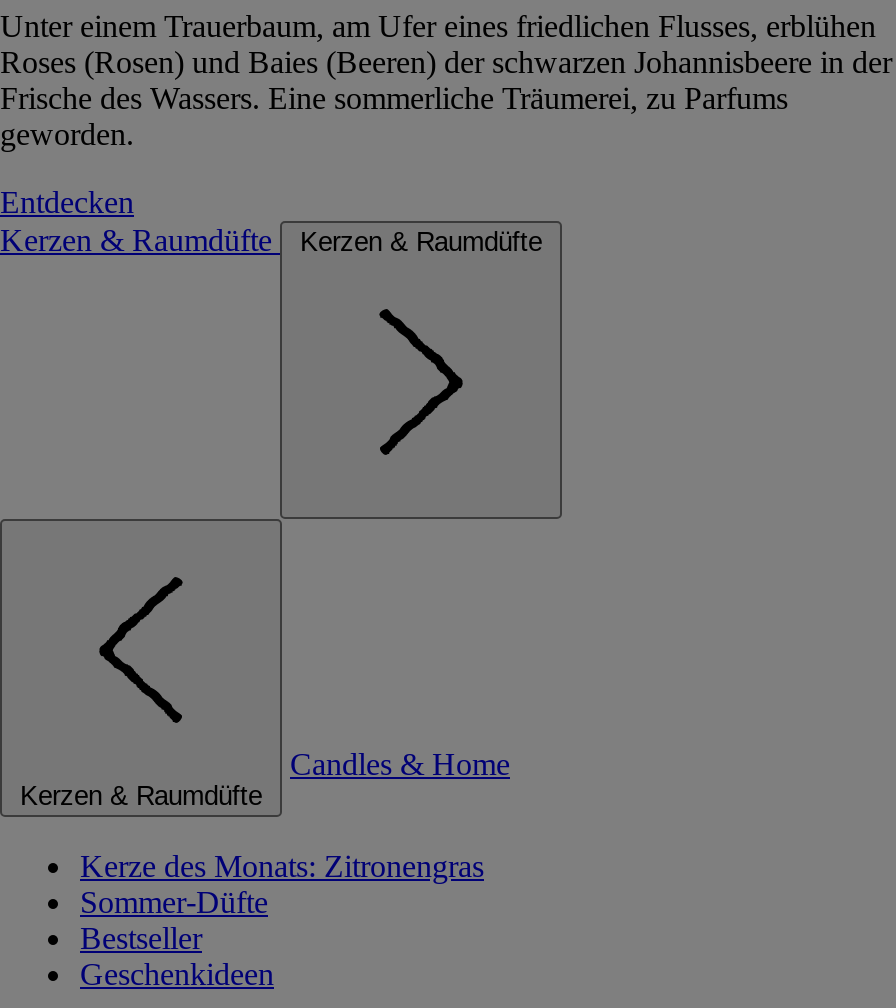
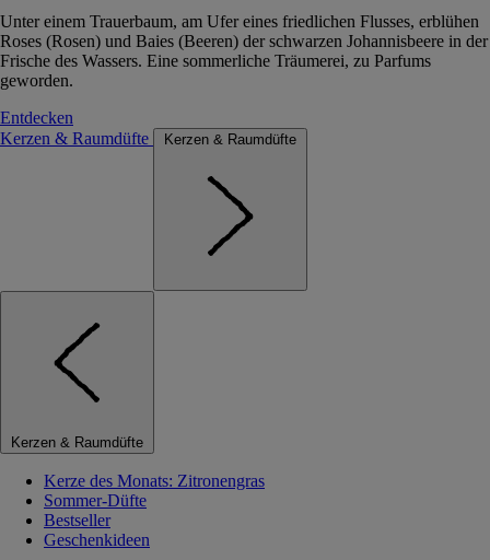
[290,747,510,781] Candles & Home -> none

